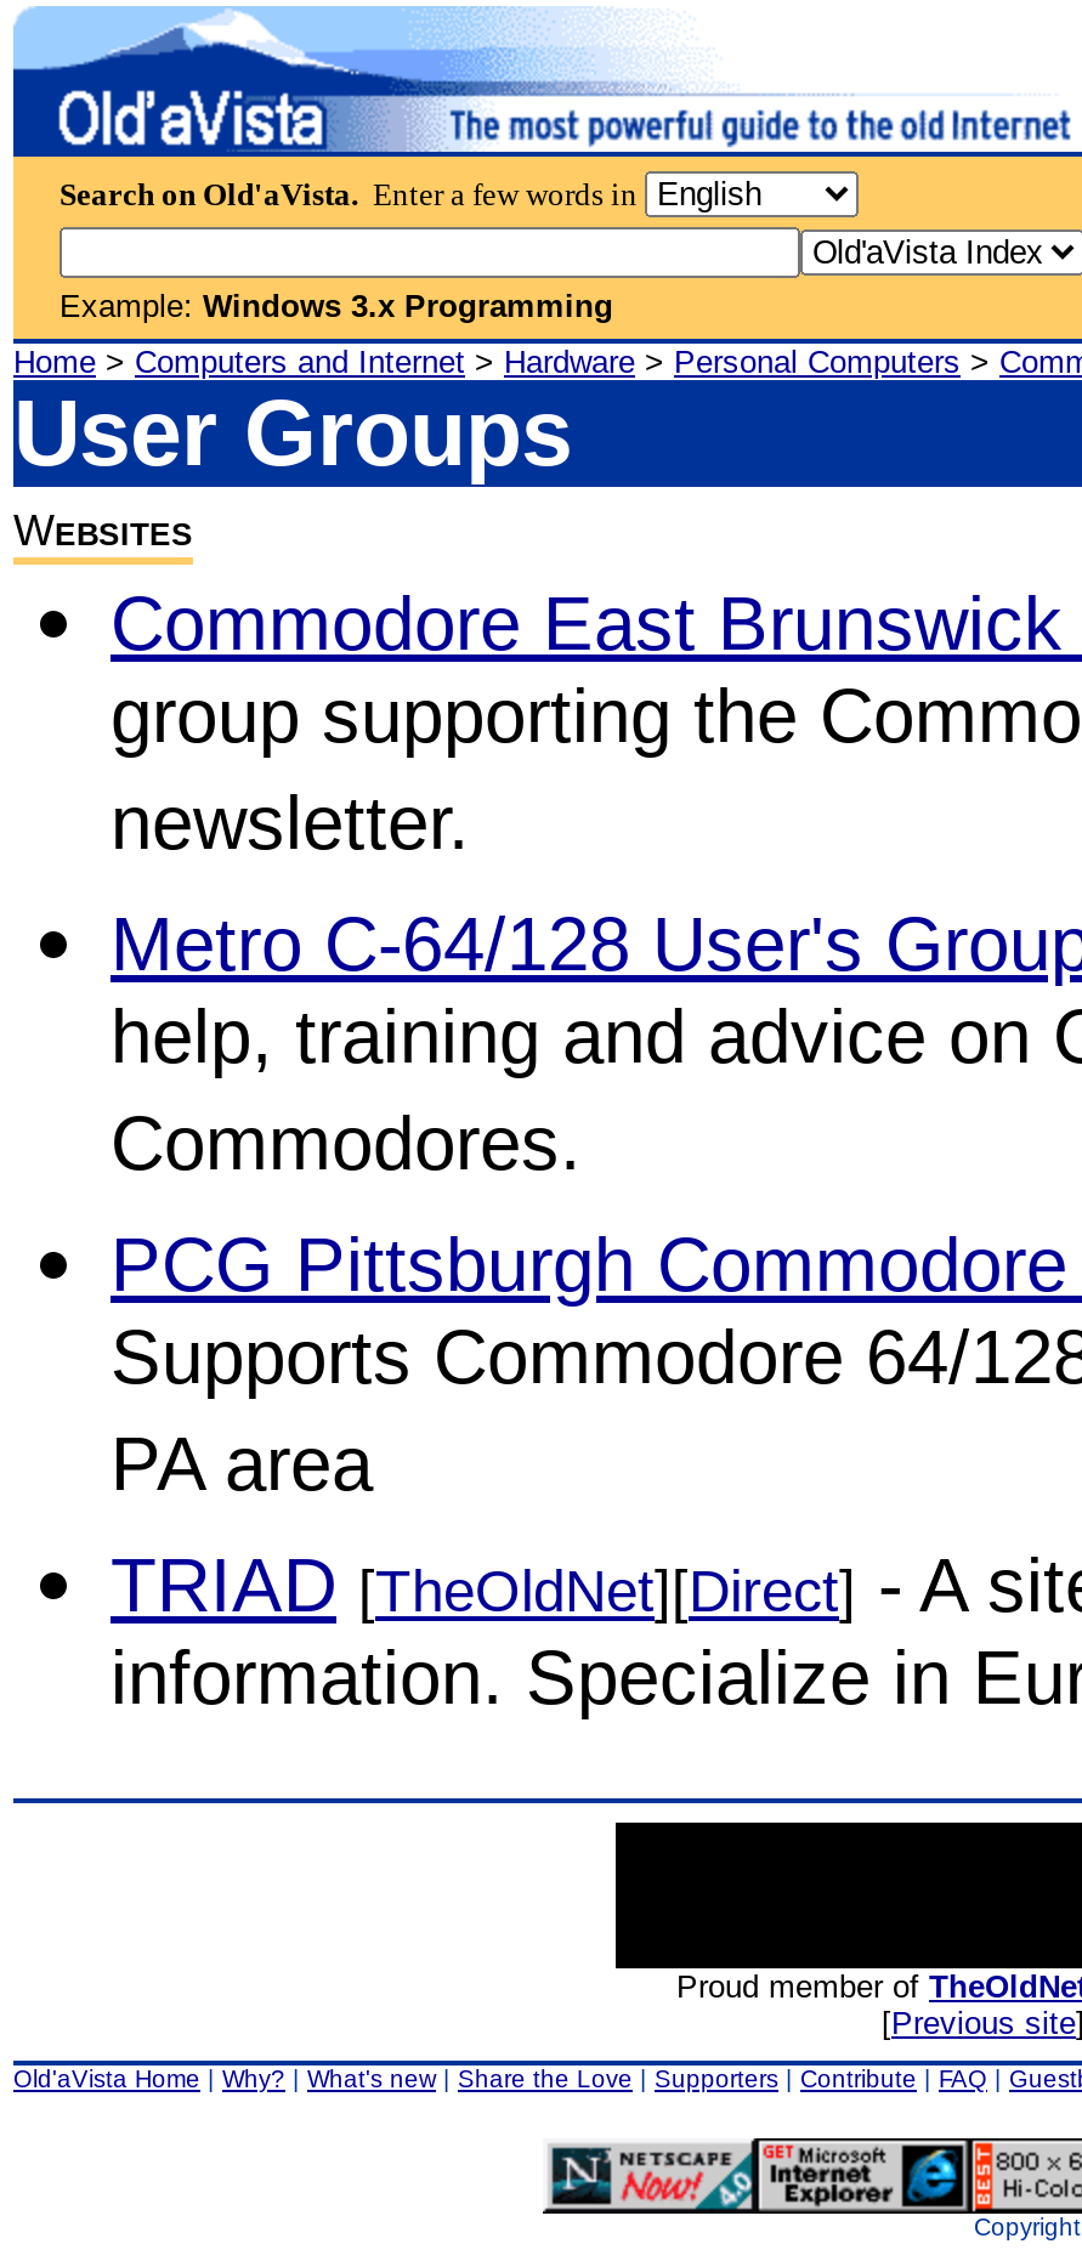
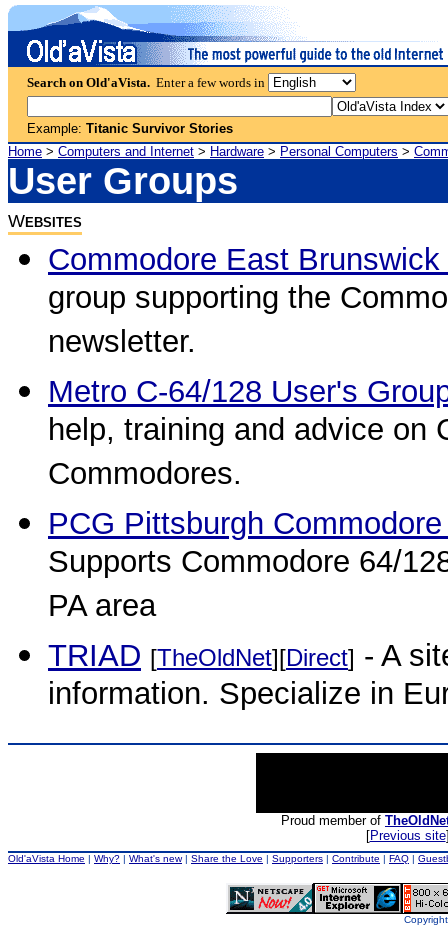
[60,288,613,324] Example: Windows 3.x Programming -> [27,121,233,136] Example: Titanic Survivor Stories

